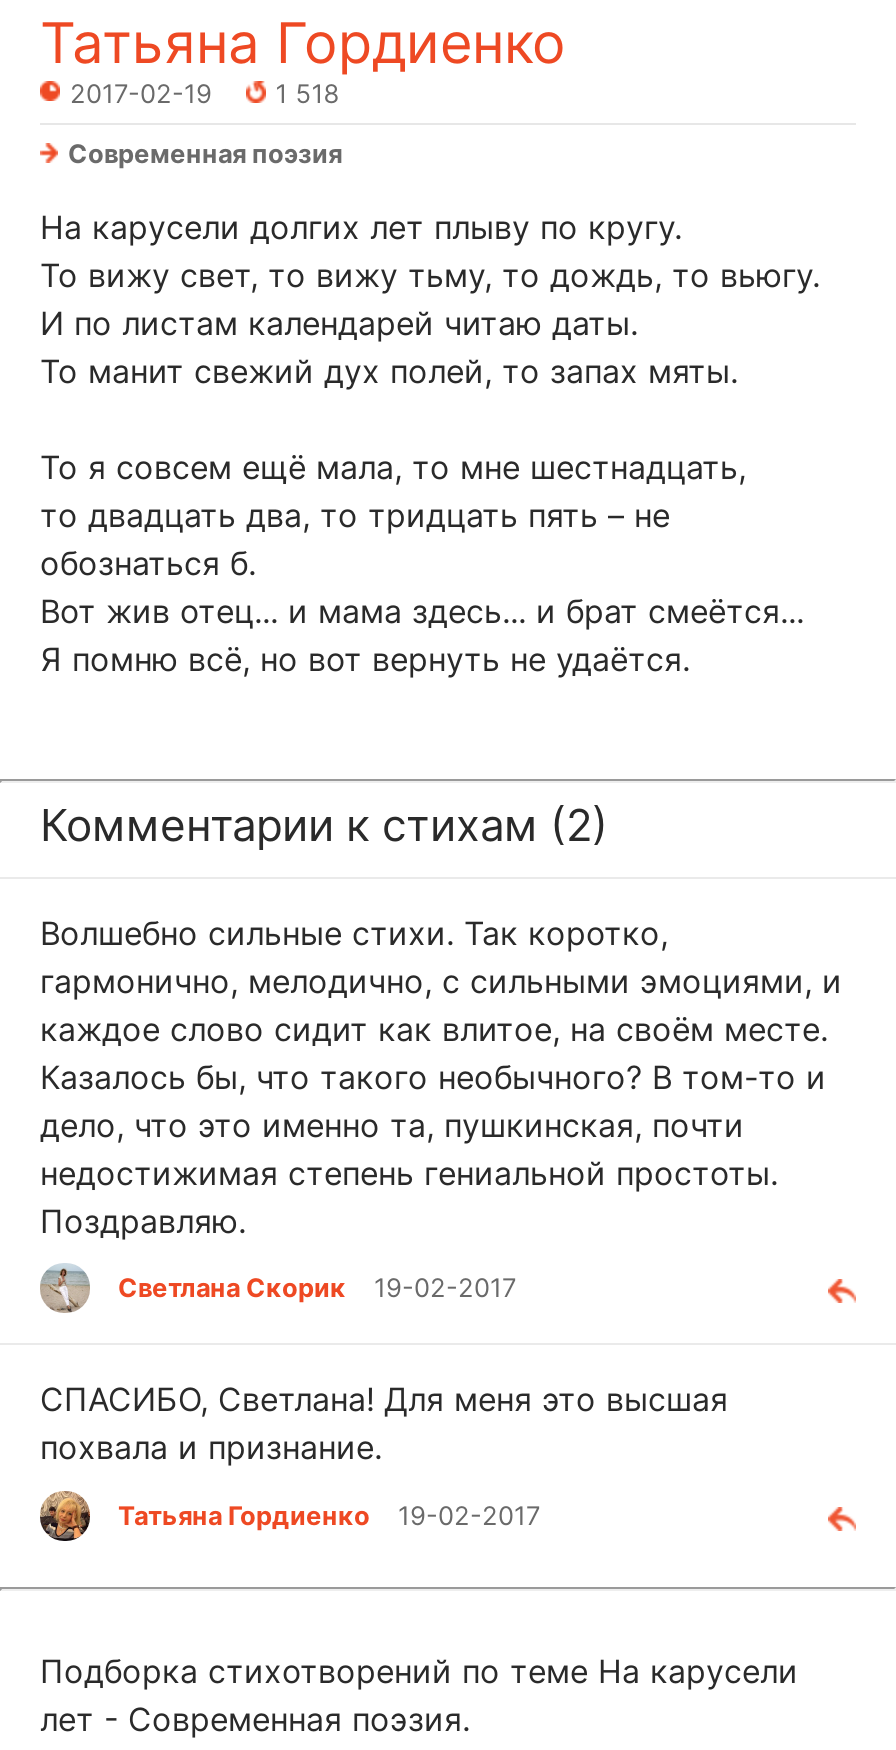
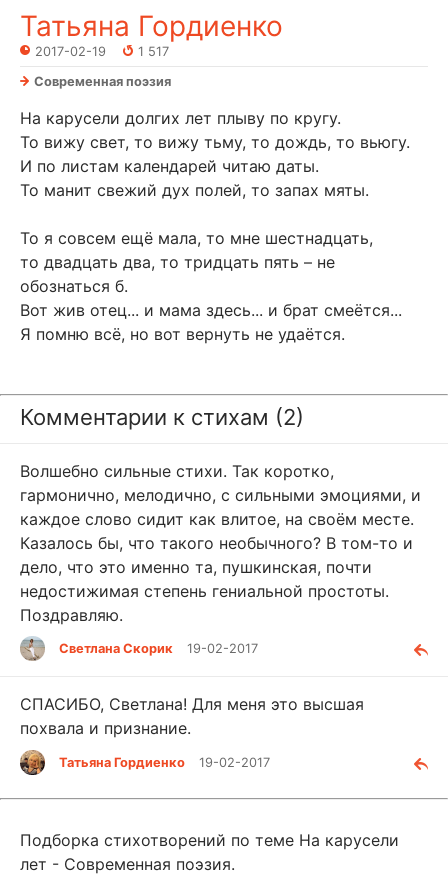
[276,79,340,109] 1 518 -> [138,44,169,59] 1 517

